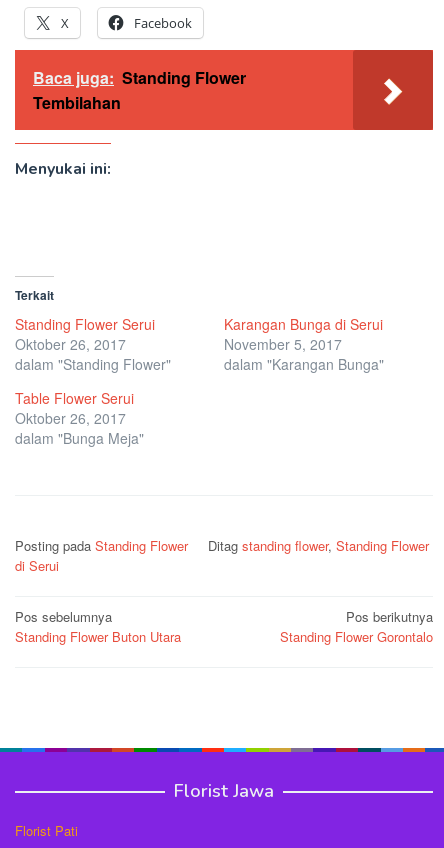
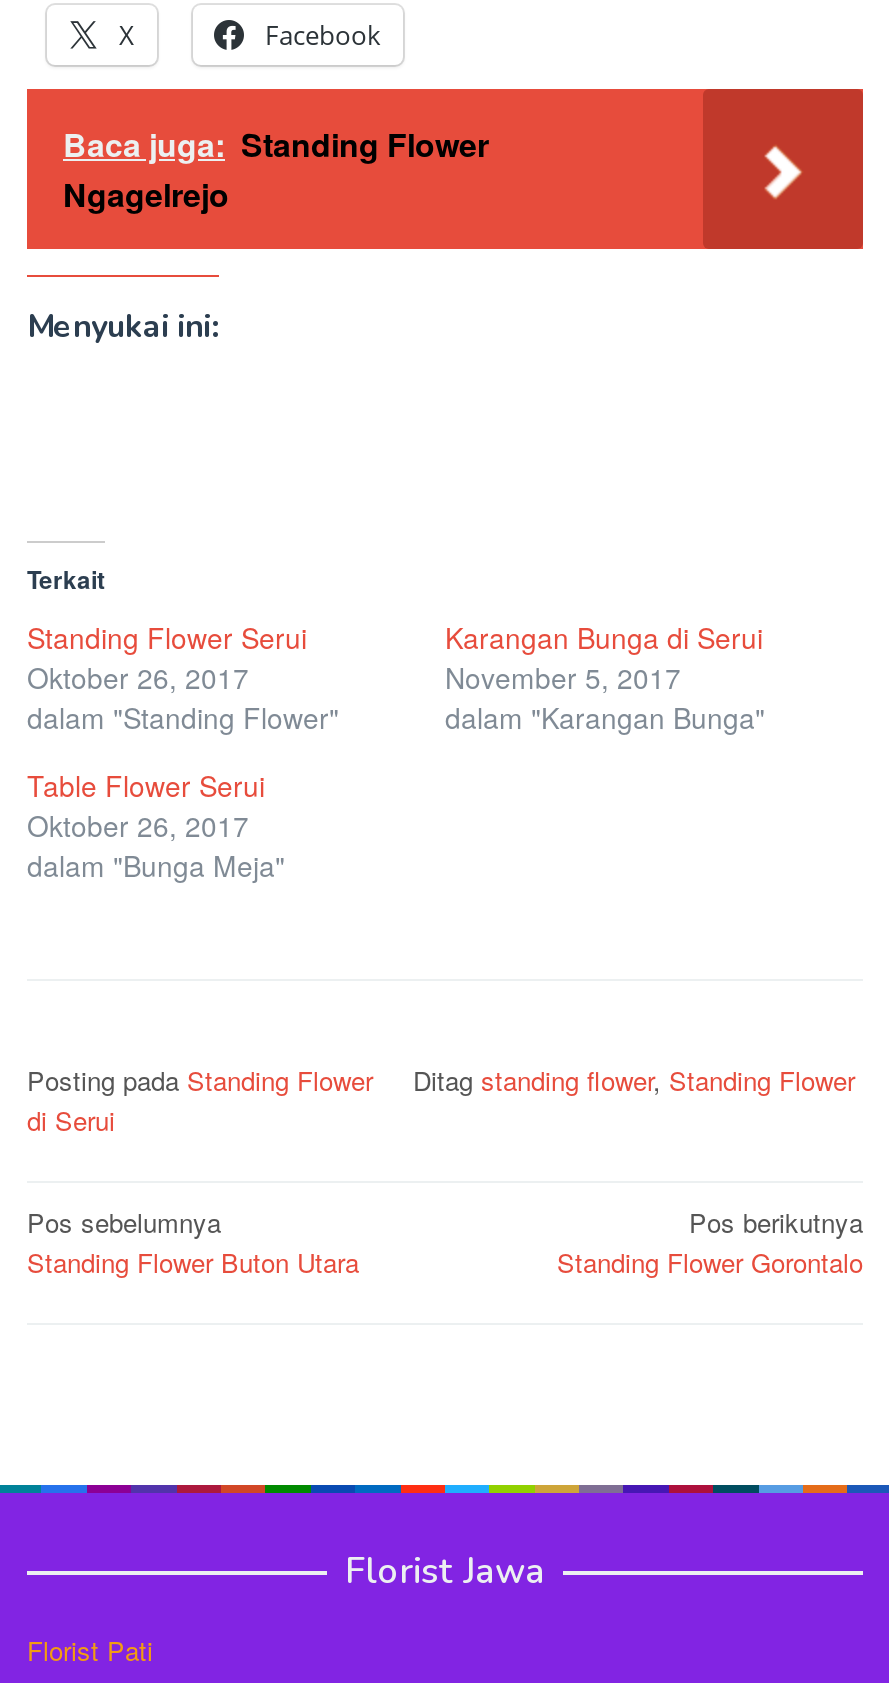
[33,91,121,114] Tembilahan -> [63,171,229,217] Ngagelrejo

